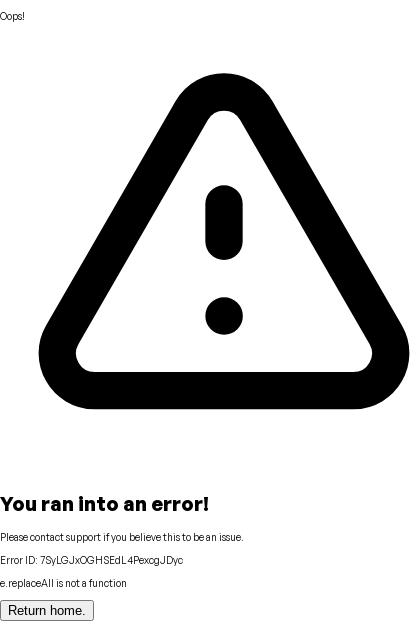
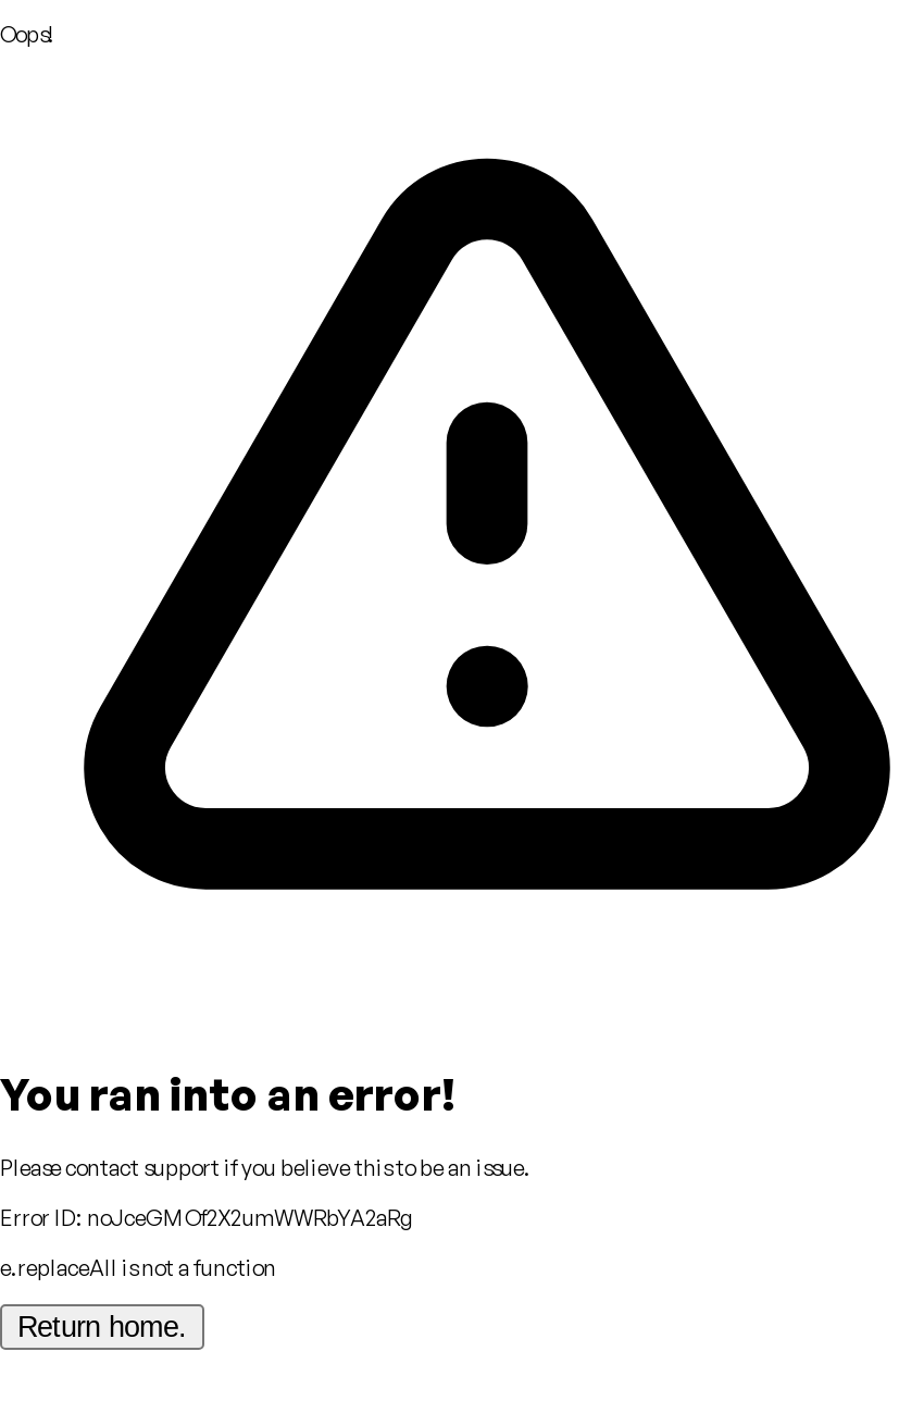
[0,554,183,566] Error ID: 7SyLGJxOGHSEdL4PexcgJDyc -> [0,1204,413,1230] Error ID: noJceGMOf2X2umWWRbYA2aRg

